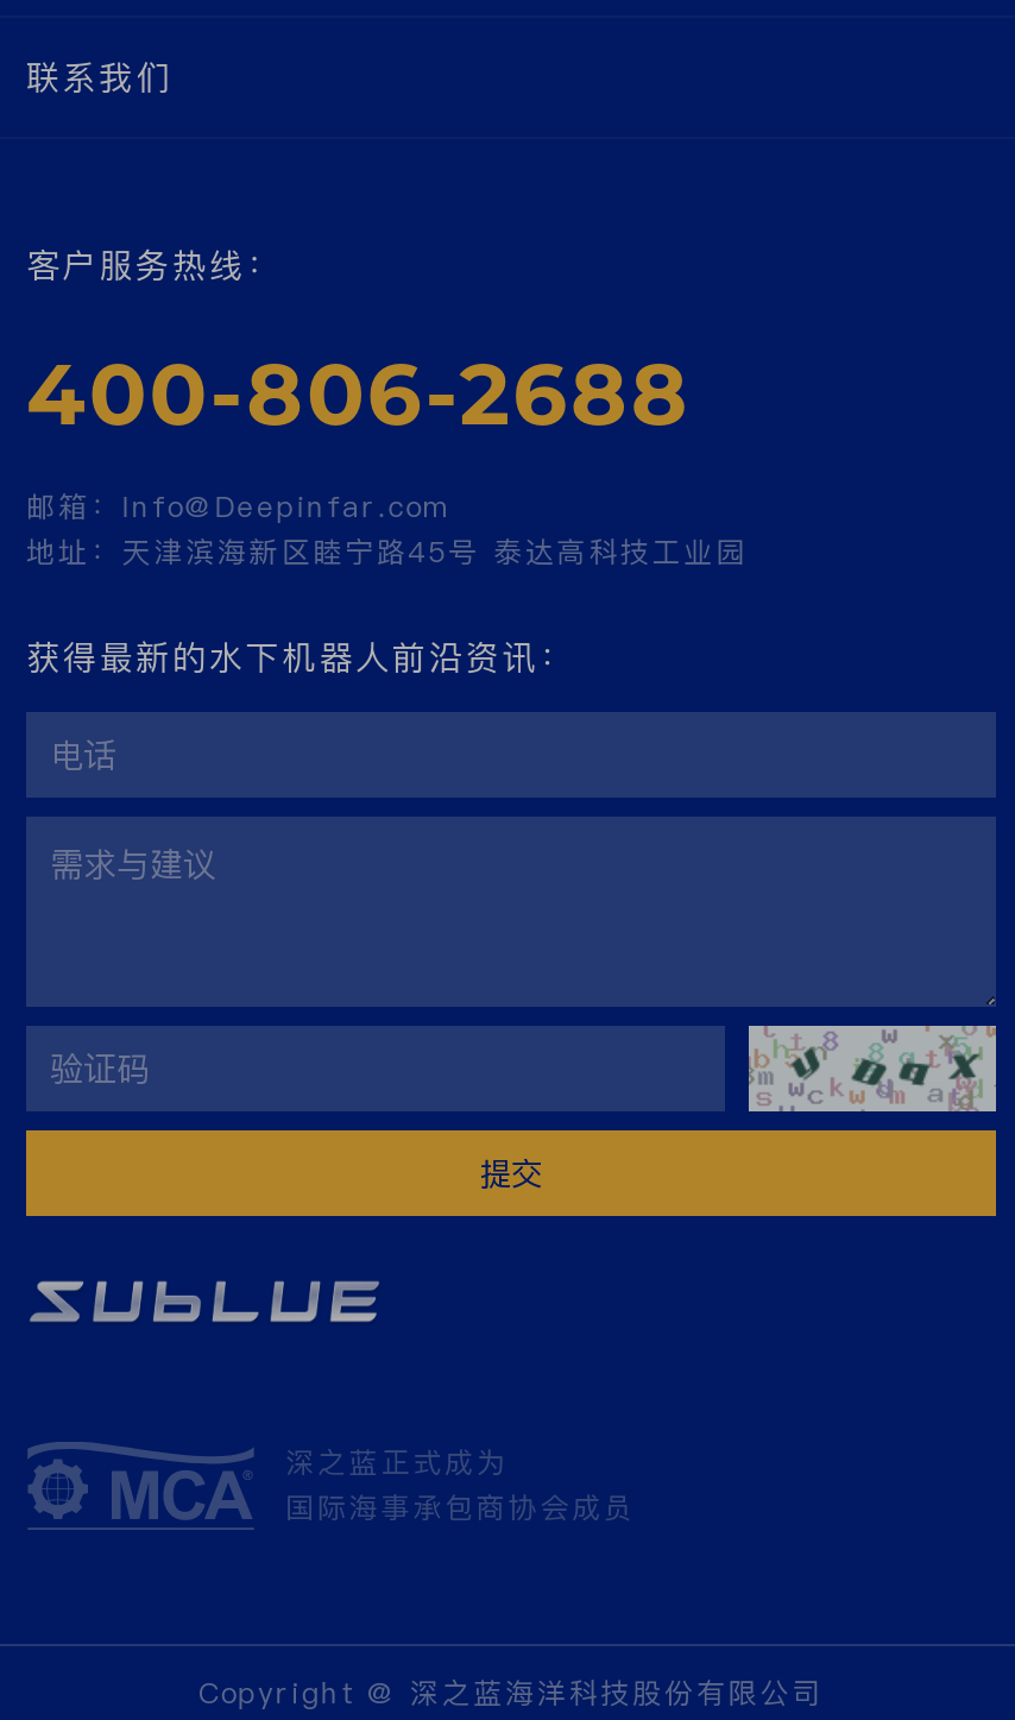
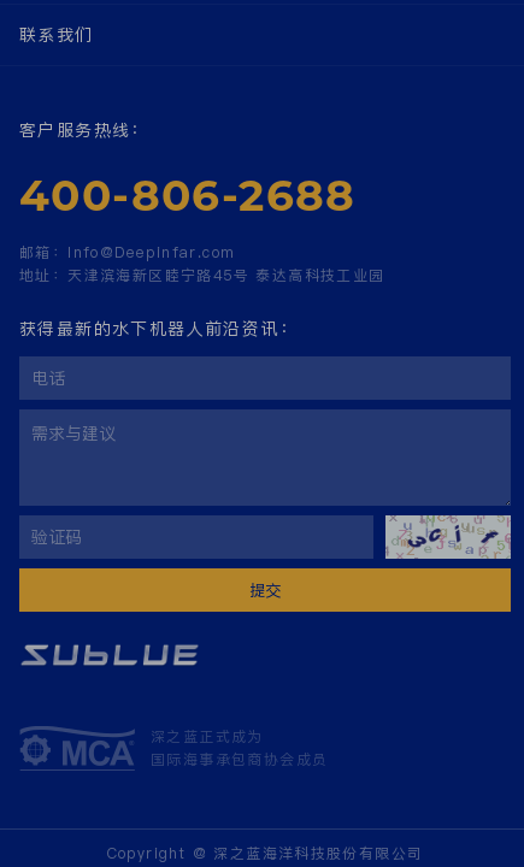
[749,1026,996,1111] [image] -> [385,515,511,558] [image]

